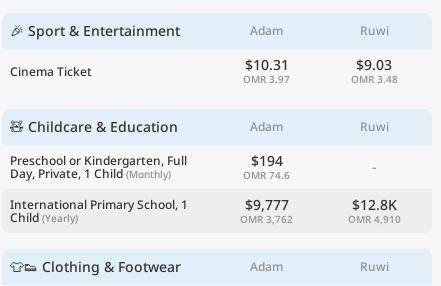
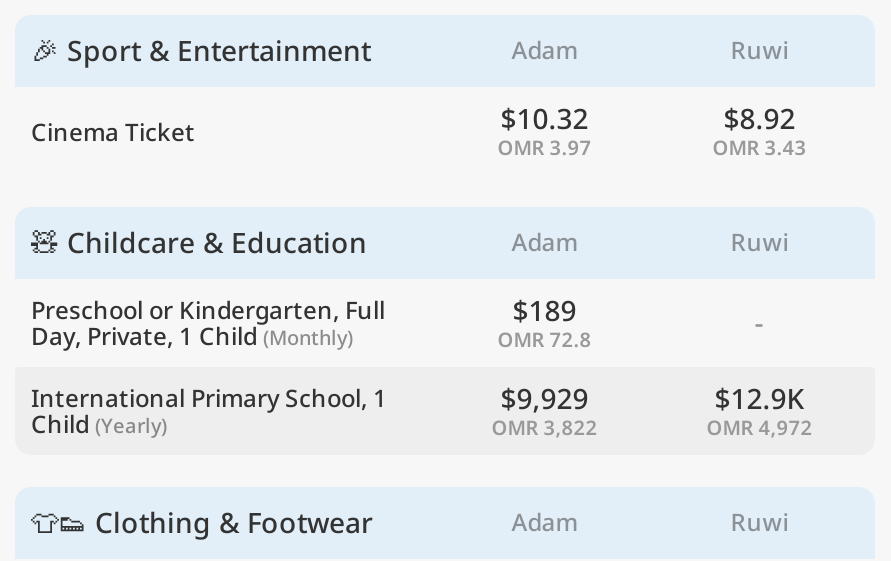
[245,55,289,74] $10.31 -> [501,99,589,137] $10.32
[356,55,392,74] $9.03 -> [723,99,795,137] $8.92
[351,72,398,86] OMR 3.48 -> [713,133,807,161] OMR 3.43
[251,151,283,170] $194 -> [513,291,577,329] $189
[243,168,290,182] OMR 74.6 -> [497,325,591,353] OMR 72.8
[240,195,293,226] $9,777 | OMR 3,762 -> [491,379,597,441] $9,929 | OMR 3,822
[348,195,401,226] $12.8K | OMR 4,910 -> [707,379,813,441] $12.9K | OMR 4,972

